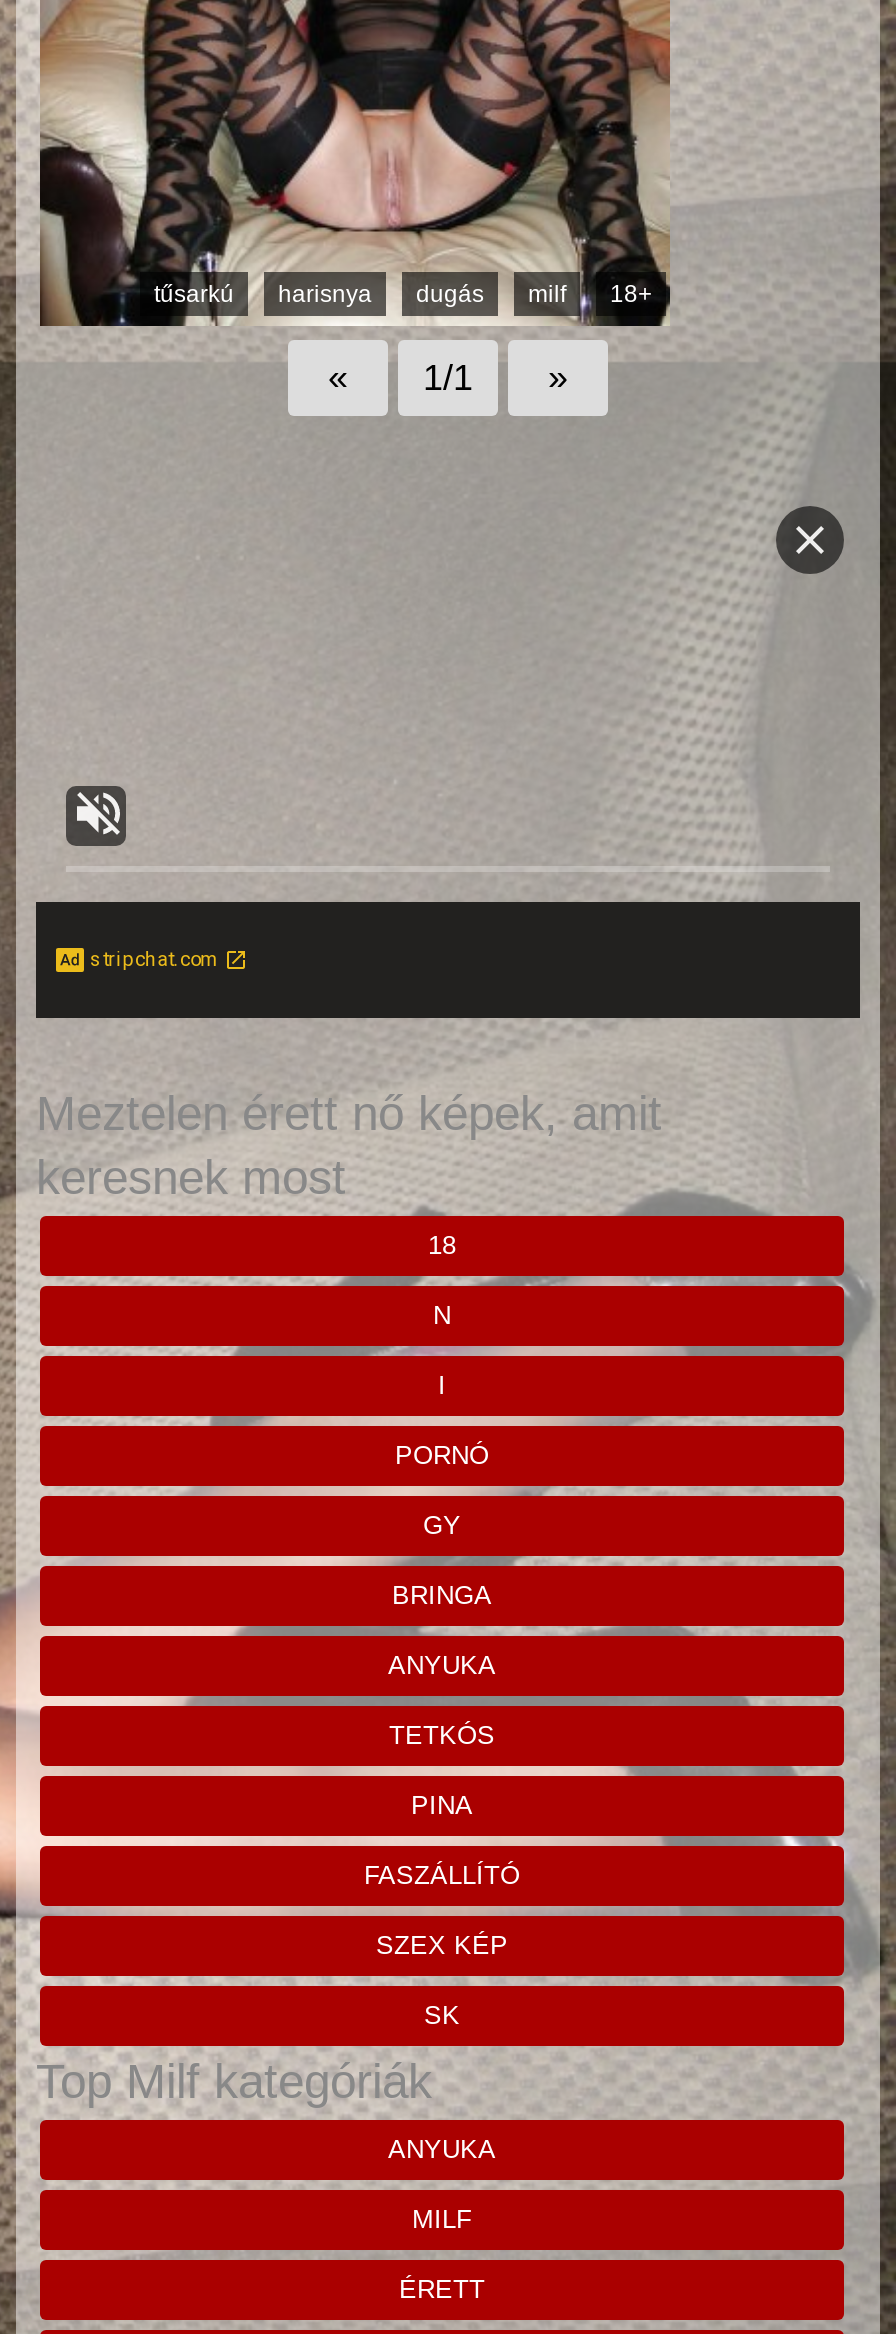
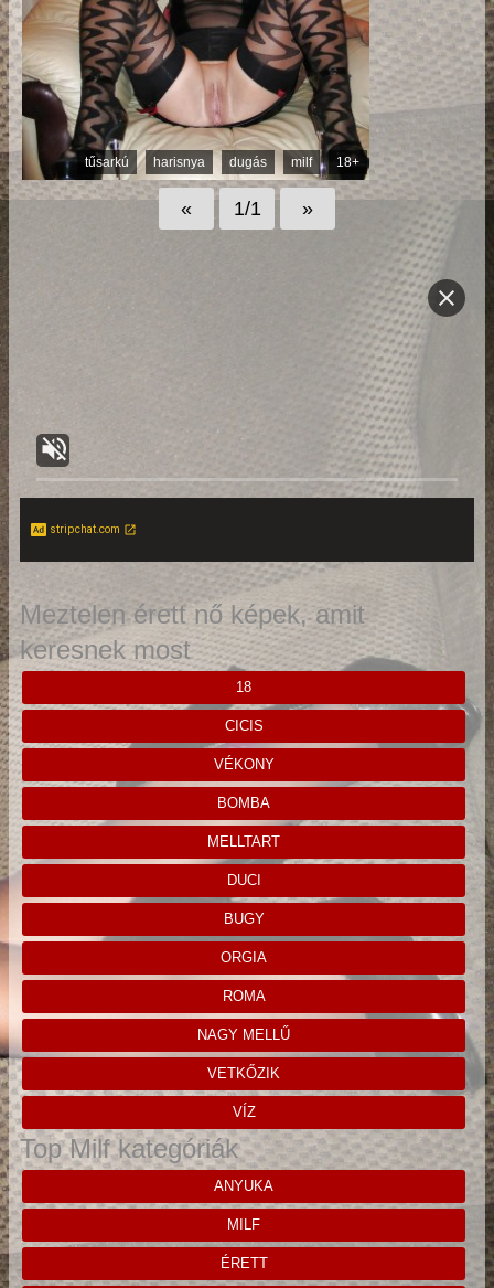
[433,1300,451,1330] N -> [224,717,263,734] CICIS
[438,1370,446,1400] I -> [213,756,274,773] VÉKONY
[395,1440,489,1470] PORNÓ -> [217,795,270,811] BOMBA
[423,1510,461,1540] GY -> [207,833,280,850] MELLTART
[392,1580,492,1610] BRINGA -> [227,872,261,888] DUCI
[388,1650,496,1680] ANYUKA -> [223,911,264,927] BUGY
[389,1720,495,1750] TETKÓS -> [221,949,267,966] ORGIA
[411,1790,473,1820] PINA -> [222,988,265,1004] ROMA
[364,1860,520,1890] FASZÁLLÍTÓ -> [197,1026,290,1043] NAGY MELLŰ
[376,1930,508,1960] SZEX KÉP -> [207,1065,280,1082] VETKŐZIK
[424,2000,460,2030] SK -> [232,1104,255,1120] VÍZ

